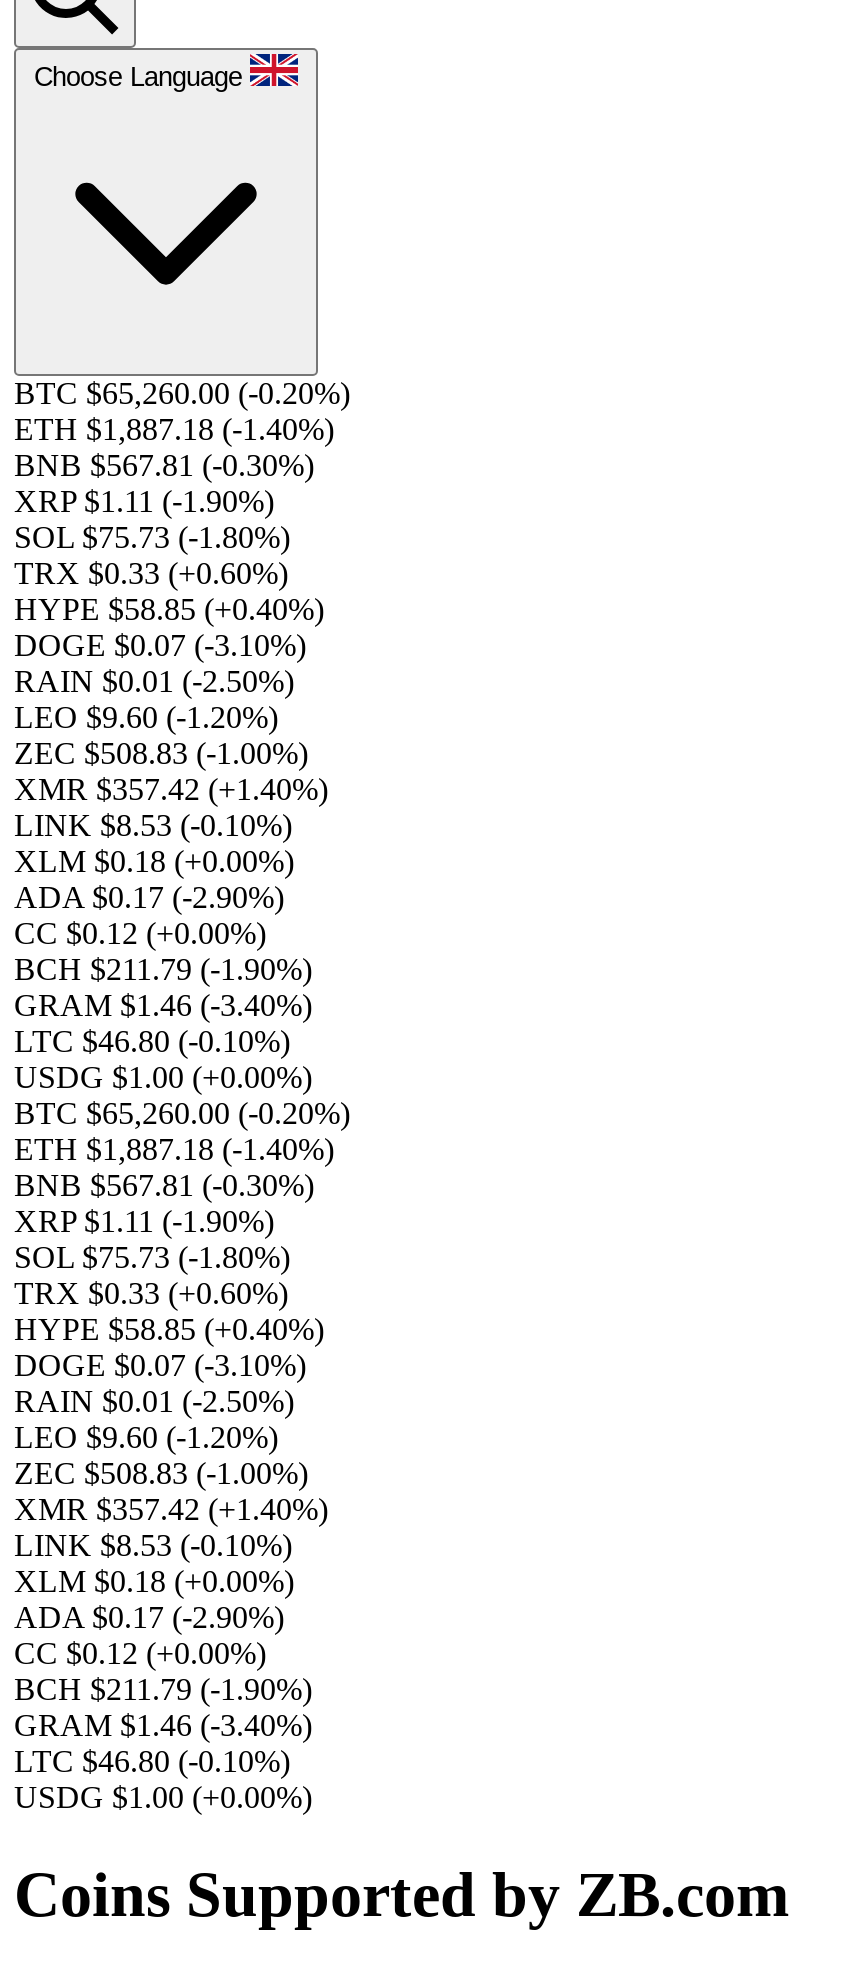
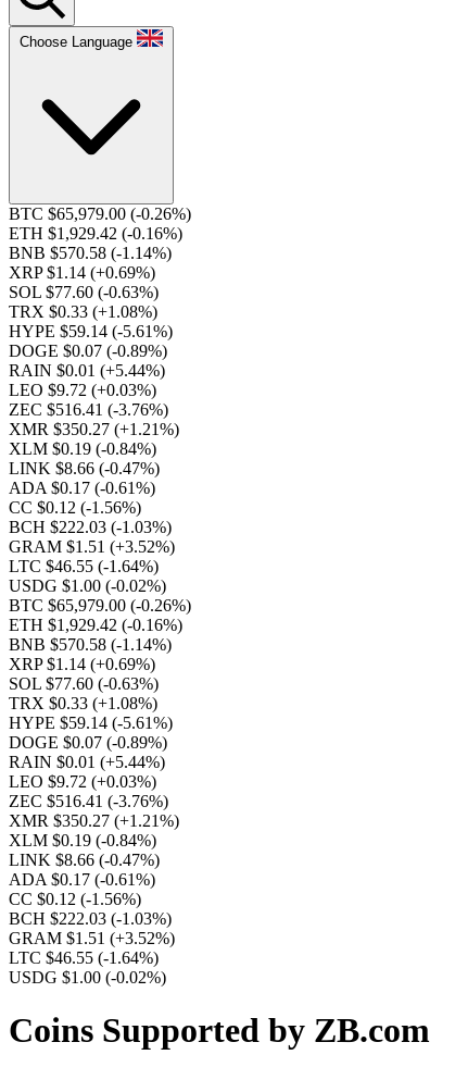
[14,376,350,1814] BTC $65,260.00(-0.20%) | ETH $1,887.18 (-1.40%) | BNB $567.81 (-0.30%) | XRP $1.11 (-1.90%) | SOL $75.73 (-1.80%) | TRX $0.33 (+0.60%) | HYPE $58.85 (+0.40%) | DOGE $0.07 (-3.10%) | RAIN $0.01 (-2.50%) | LEO $9.60 (-1.20%) | ZEC $508.83 (-1.00%) | XMR $357.42 (+1.40%) | LINK $8.53 (-0.10%) | XLM $0.18 (+0.00%) | ADA $0.17 (-2.90%) | CC $0.12 (+0.00%) | BCH $211.79 (-1.90%) | GRAM $1.46 (-3.40%) | LTC $46.80 (-0.10%) | USDG $1.00(+0.00%) | BTC $65,260.00 (-0.20%) | ETH $1,887.18 (-1.40%) | BNB $567.81 (-0.30%) | XRP $1.11 (-1.90%) | SOL $75.73 (-1.80%) | TRX $0.33 (+0.60%) | HYPE $58.85 (+0.40%) | DOGE $0.07 (-3.10%) | RAIN $0.01 (-2.50%) | LEO $9.60 (-1.20%) | ZEC $508.83 (-1.00%) | XMR $357.42 (+1.40%) | LINK $8.53 (-0.10%) | XLM $0.18 (+0.00%) | ADA $0.17 (-2.90%) | CC $0.12 (+0.00%) | BCH $211.79 (-1.90%) | GRAM $1.46 (-3.40%) | LTC $46.80 (-0.10%) | USDG $1.00(+0.00%) -> [9,204,191,987] BTC $65,979.00(-0.26%) | ETH $1,929.42 (-0.16%) | BNB $570.58 (-1.14%) | XRP $1.14 (+0.69%) | SOL $77.60 (-0.63%) | TRX $0.33 (+1.08%) | HYPE $59.14 (-5.61%) | DOGE $0.07 (-0.89%) | RAIN $0.01 (+5.44%) | LEO $9.72 (+0.03%) | ZEC $516.41 (-3.76%) | XMR $350.27 (+1.21%) | XLM $0.19 (-0.84%) | LINK $8.66 (-0.47%) | ADA $0.17 (-0.61%) | CC $0.12 (-1.56%) | BCH $222.03 (-1.03%) | GRAM $1.51 (+3.52%) | LTC $46.55 (-1.64%) | USDG $1.00(-0.02%) | BTC $65,979.00 (-0.26%) | ETH $1,929.42 (-0.16%) | BNB $570.58 (-1.14%) | XRP $1.14 (+0.69%) | SOL $77.60 (-0.63%) | TRX $0.33 (+1.08%) | HYPE $59.14 (-5.61%) | DOGE $0.07 (-0.89%) | RAIN $0.01 (+5.44%) | LEO $9.72 (+0.03%) | ZEC $516.41 (-3.76%) | XMR $350.27 (+1.21%) | XLM $0.19 (-0.84%) | LINK $8.66 (-0.47%) | ADA $0.17 (-0.61%) | CC $0.12 (-1.56%) | BCH $222.03 (-1.03%) | GRAM $1.51 (+3.52%) | LTC $46.55 (-1.64%) | USDG $1.00(-0.02%)

